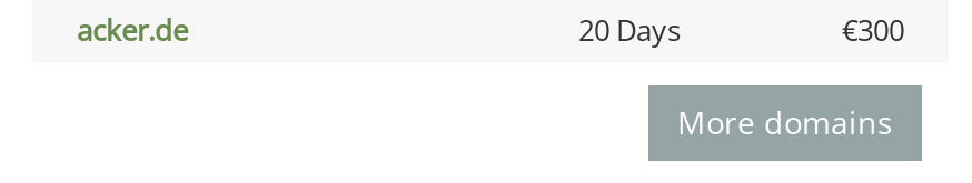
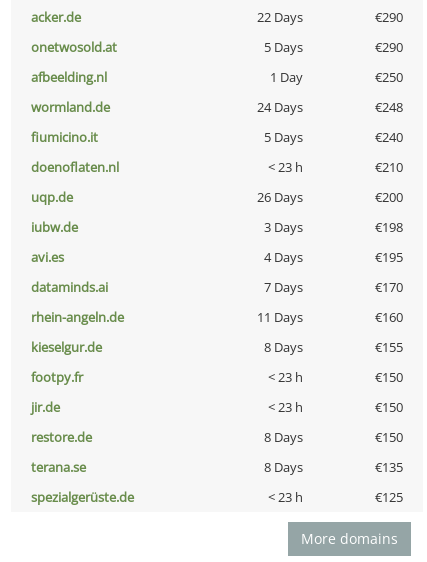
[578,10,904,50] 20 Days | €300 -> [31,8,403,506] 22 Days | €290 | onetwosold.at | 5 Days | €290 | afbeelding.nl | 1 Day | €250 | wormland.de | 24 Days | €248 | fiumicino.it | 5 Days | €240 | doenoflaten.nl | < 23 h | €210 | uqp.de | 26 Days | €200 | iubw.de | 3 Days | €198 | avi.es | 4 Days | €195 | dataminds.ai | 7 Days | €170 | rhein-angeln.de | 11 Days | €160 | kieselgur.de | 8 Days | €155 | footpy.fr | < 23 h | €150 | jir.de | < 23 h | €150 | restore.de | 8 Days | €150 | terana.se | 8 Days | €135 | spezialgerüste.de | < 23 h | €125

